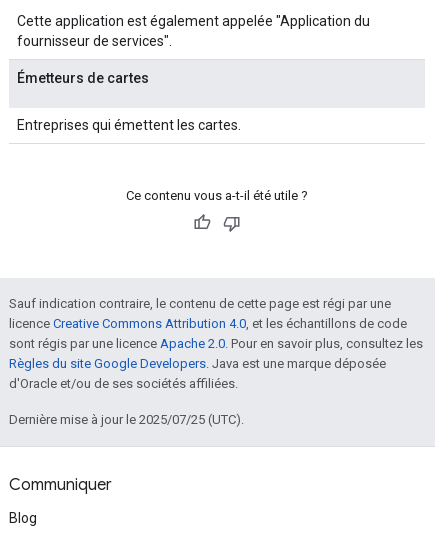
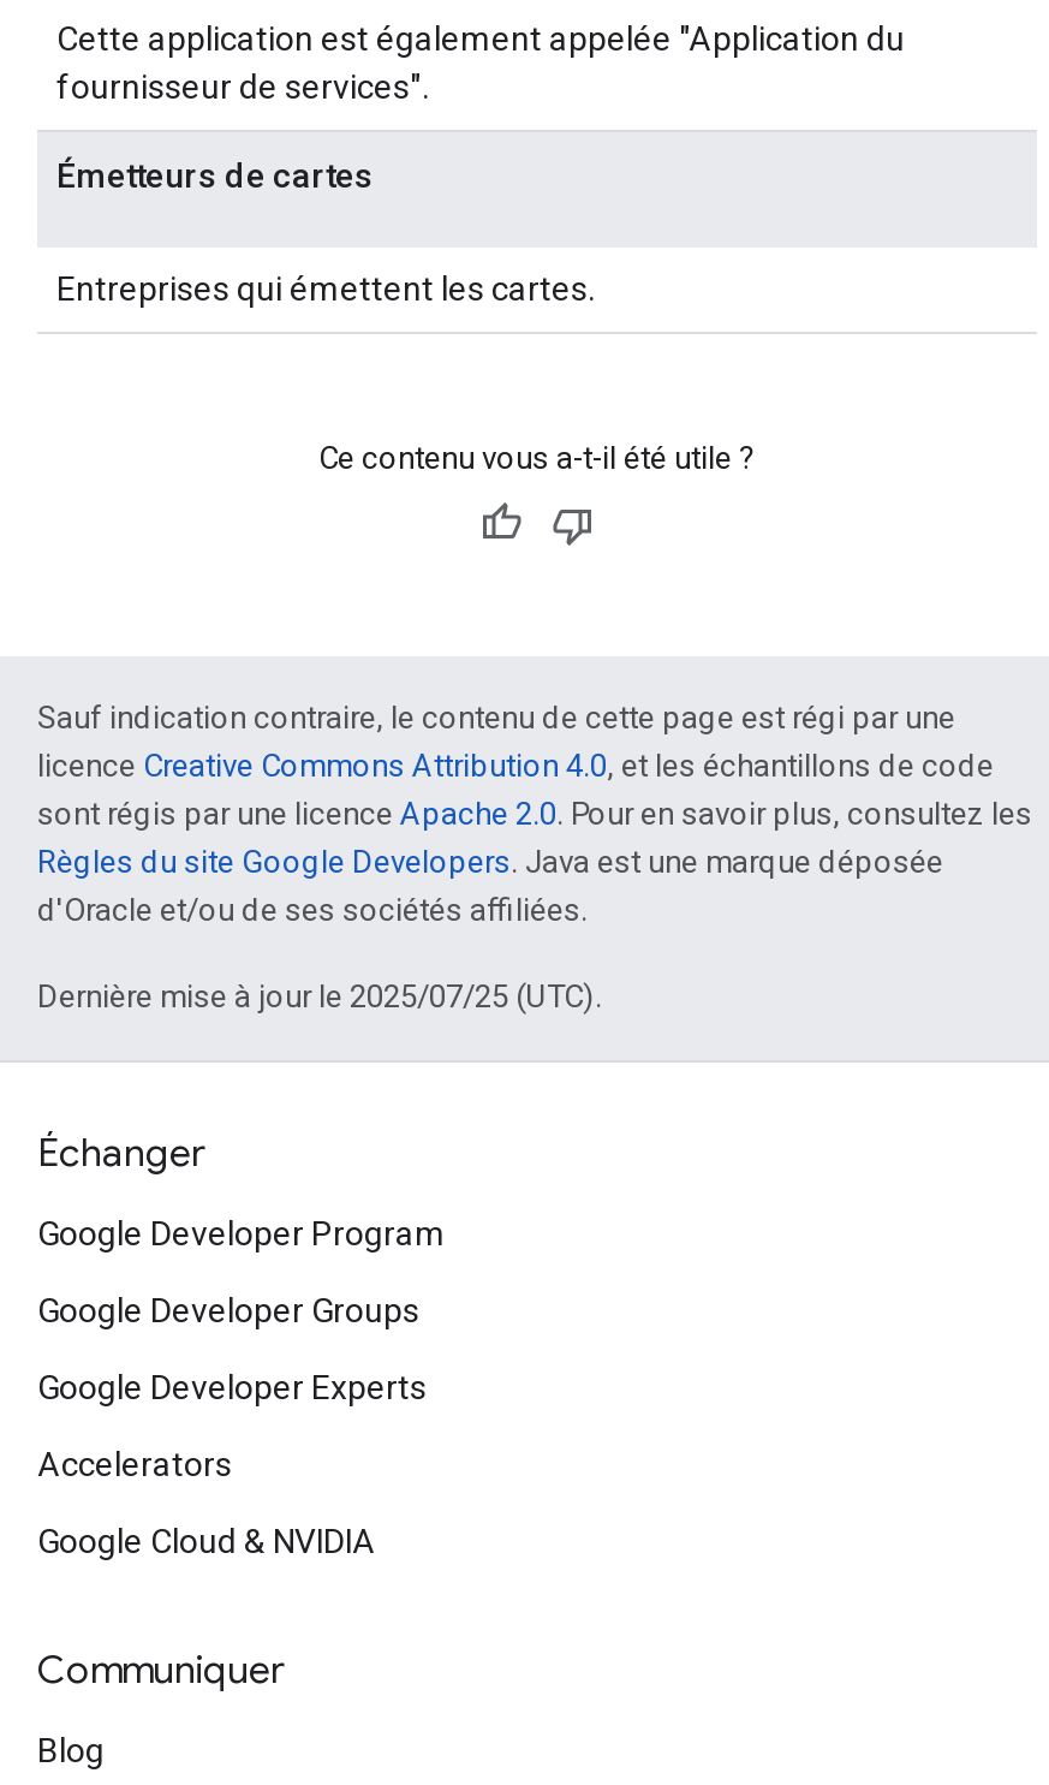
none -> [37,1130,446,1560] Échanger | Google Developer Program | Google Developer Groups | Google Developer Experts | Accelerators | Google Cloud & NVIDIA

